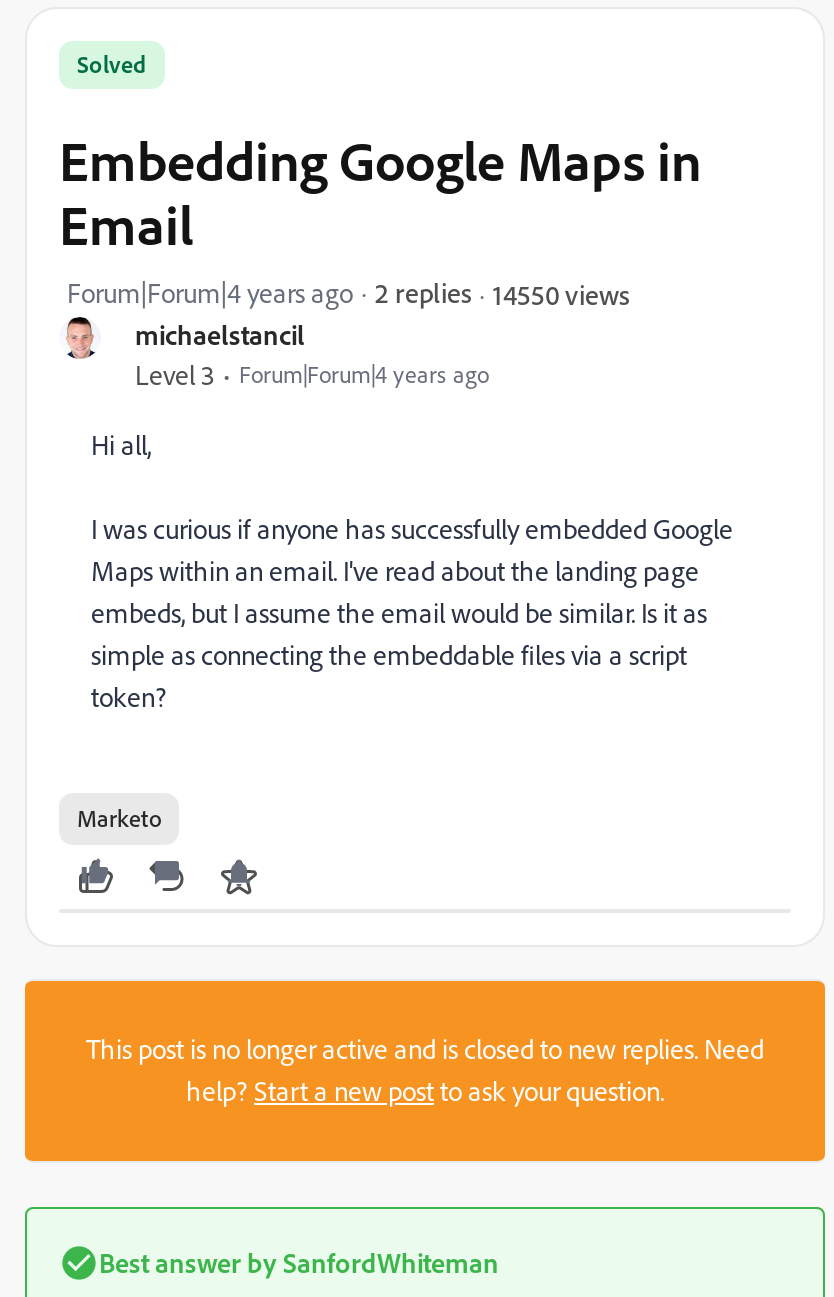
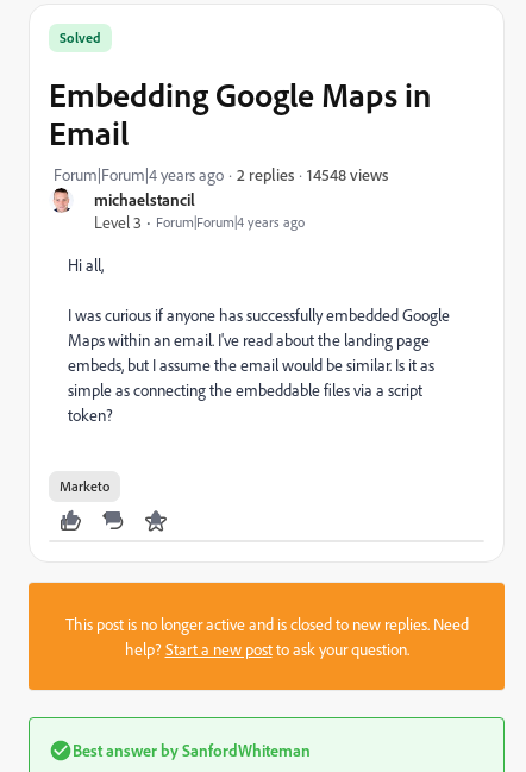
[493,276,629,310] 14550 views -> [307,164,388,184] 14548 views

